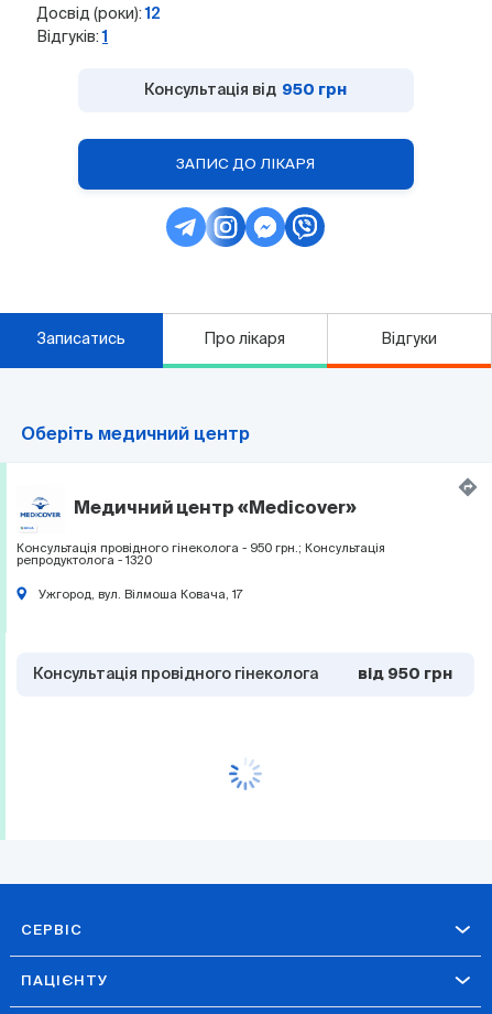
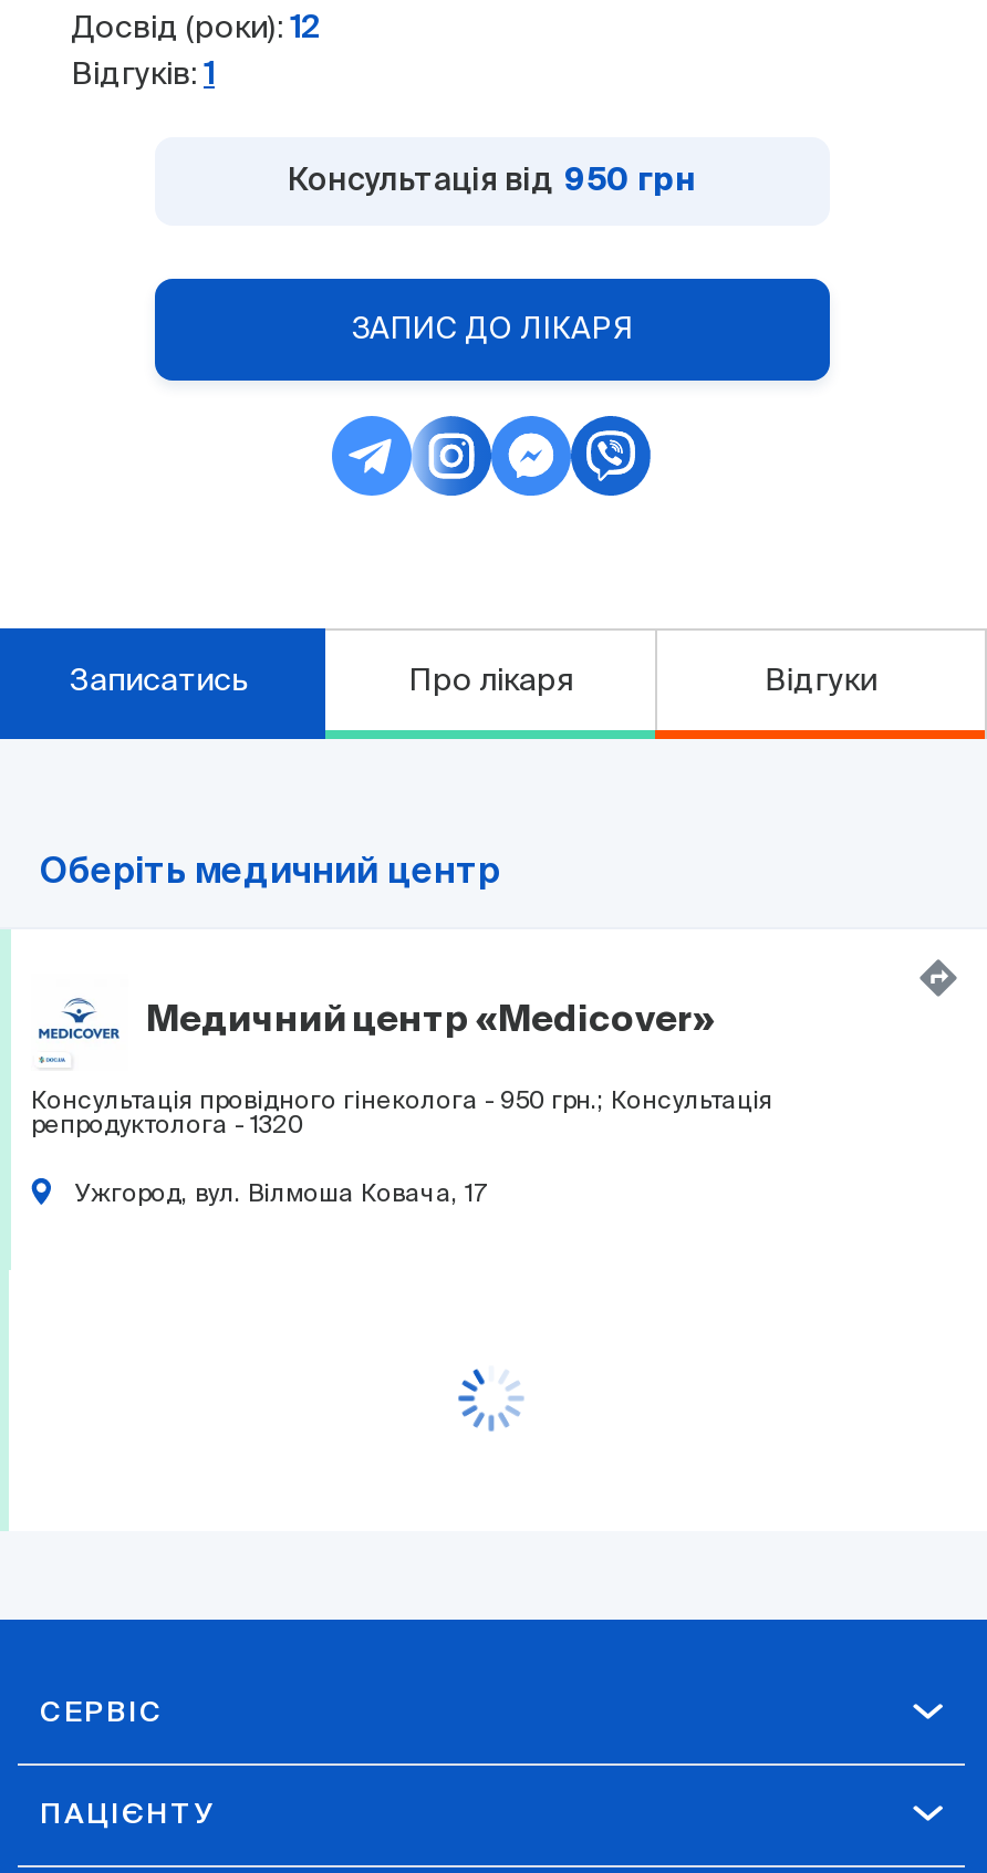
[33,667,452,682] Консультація провідного гінеколога | від 950 грн -> none

